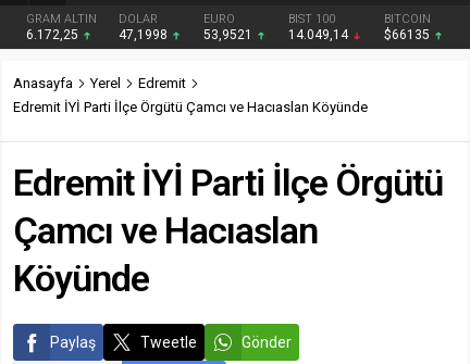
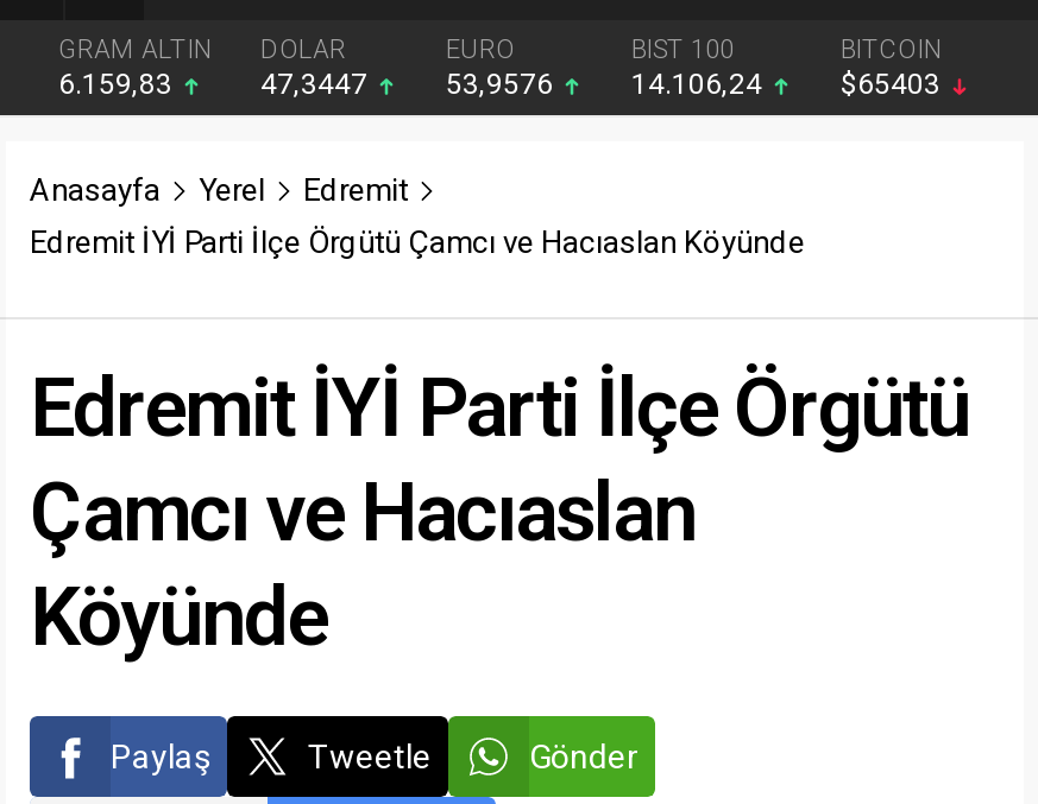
[26,27,82,42] 6.172,25 -> [58,68,180,101] 6.159,83
[119,27,171,42] 47,1998 -> [260,68,375,101] 47,3447
[203,27,256,42] 53,9521 -> [446,68,560,101] 53,9576
[288,27,351,42] 14.049,14 -> [631,68,769,101] 14.106,24
[384,27,433,42] $66135 -> [841,68,948,101] $65403

